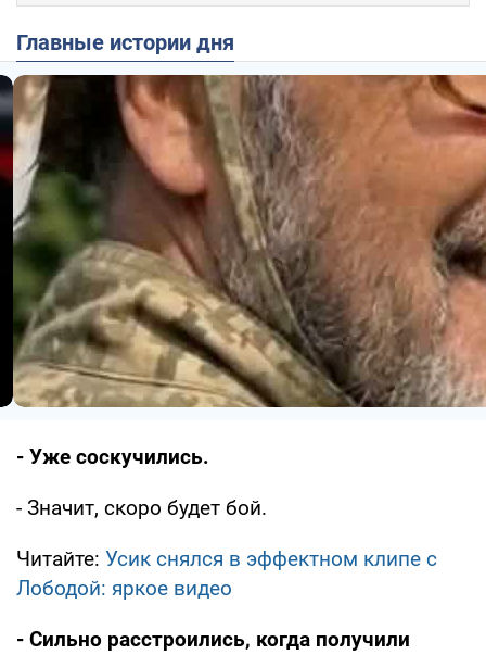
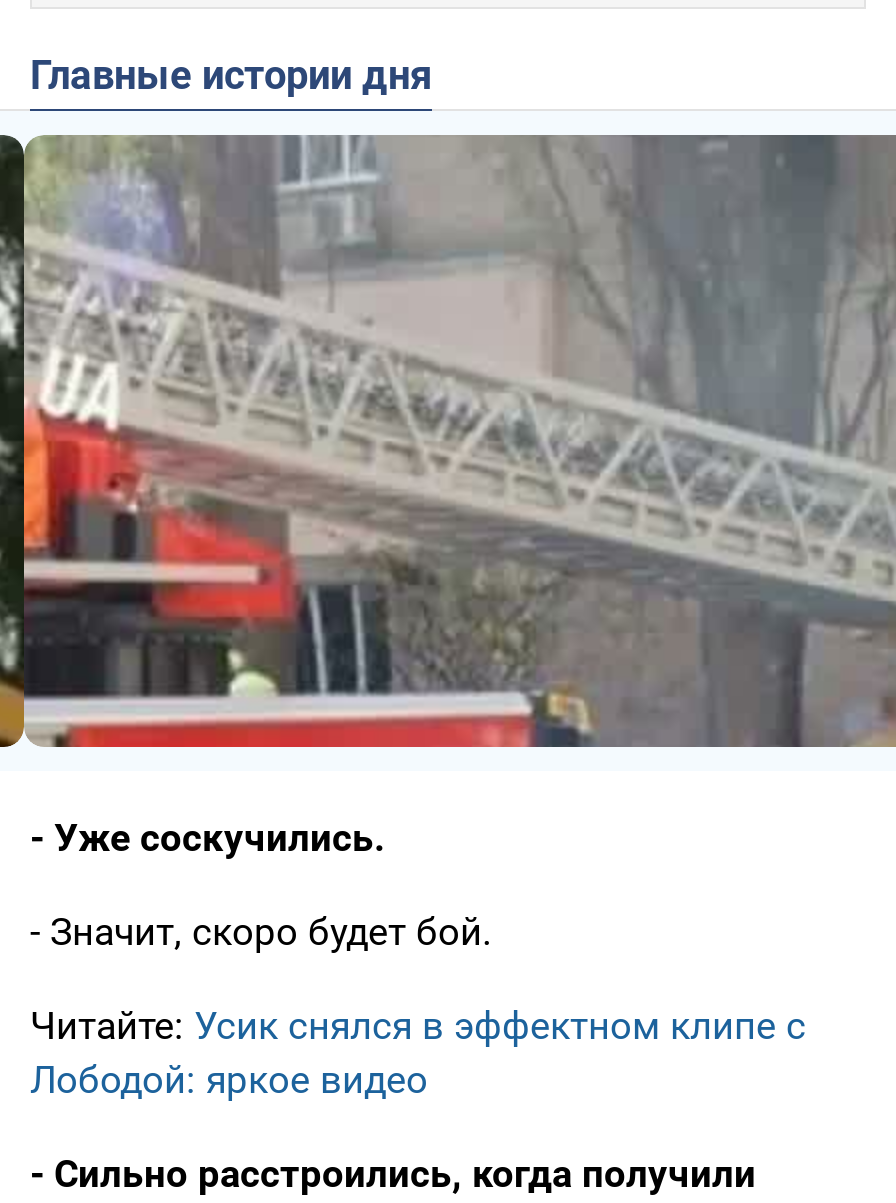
[3,74,483,408] [image] -> [6,133,890,749] [image]

